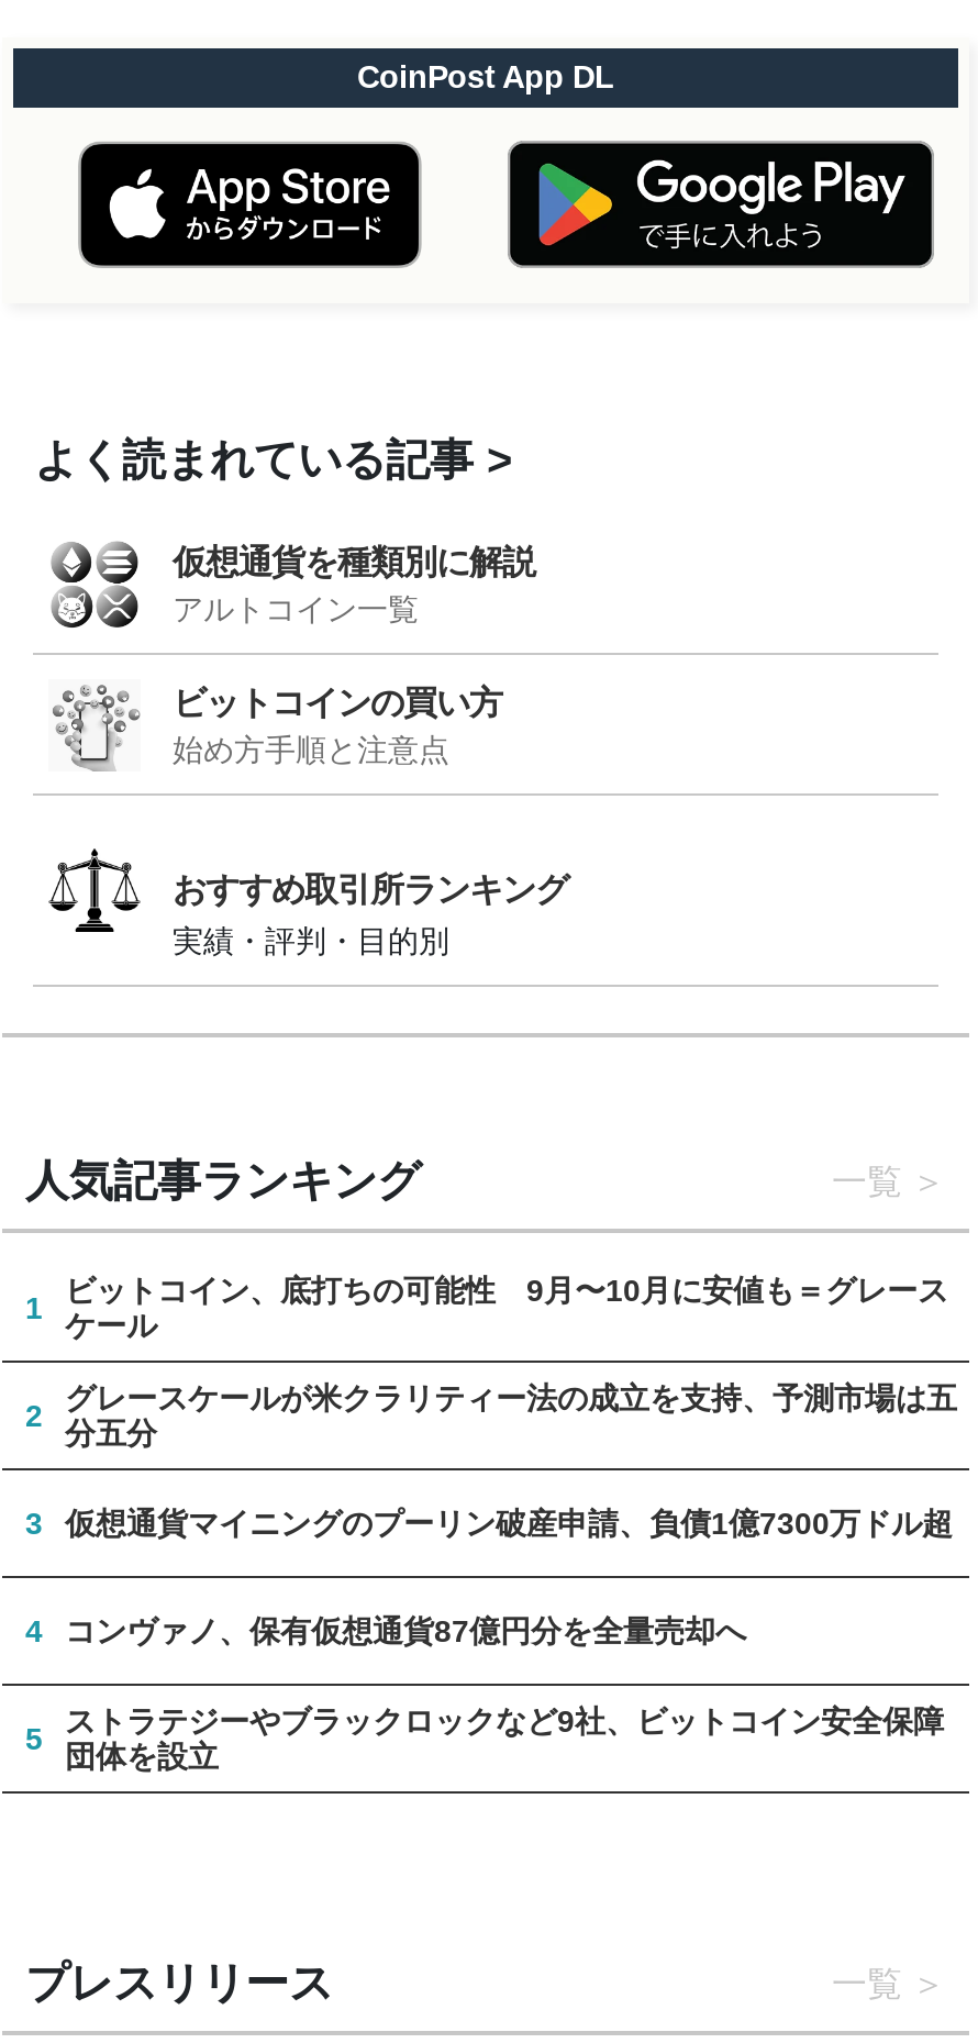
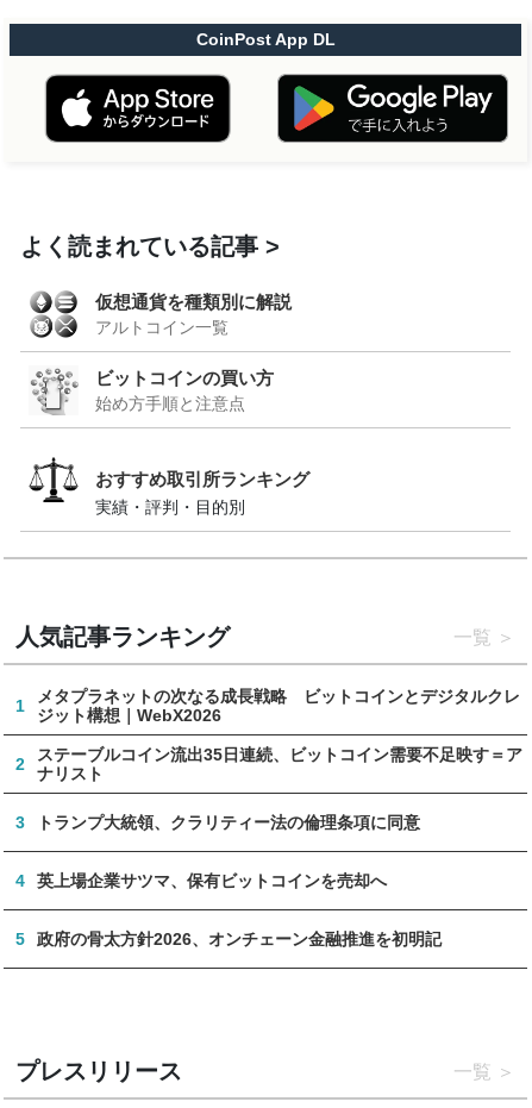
[65,1273,948,1344] ビットコイン、底打ちの可能性 9月〜10月に安値も＝グレース | ケール -> [37,687,521,725] メタプラネットの次なる成長戦略 ビットコインとデジタルクレ | ジット構想｜WebX2026
[65,1381,957,1451] グレースケールが米クラリティー法の成立を支持、予測市場は五 | 分五分 -> [37,745,523,783] ステーブルコイン流出35日連続、ビットコイン需要不足映す＝ア | ナリスト
[65,1506,953,1541] 仮想通貨マイニングのプーリン破産申請、負債1億7300万ドル超 -> [37,813,421,832] トランプ大統領、クラリティー法の倫理条項に同意
[65,1614,746,1649] コンヴァノ、保有仮想通貨87億円分を全量売却へ -> [37,872,387,891] 英上場企業サツマ、保有ビットコインを売却へ
[65,1704,944,1774] ストラテジーやブラックロックなど9社、ビットコイン安全保障 | 団体を設立 -> [37,930,442,949] 政府の骨太方針2026、オンチェーン金融推進を初明記

